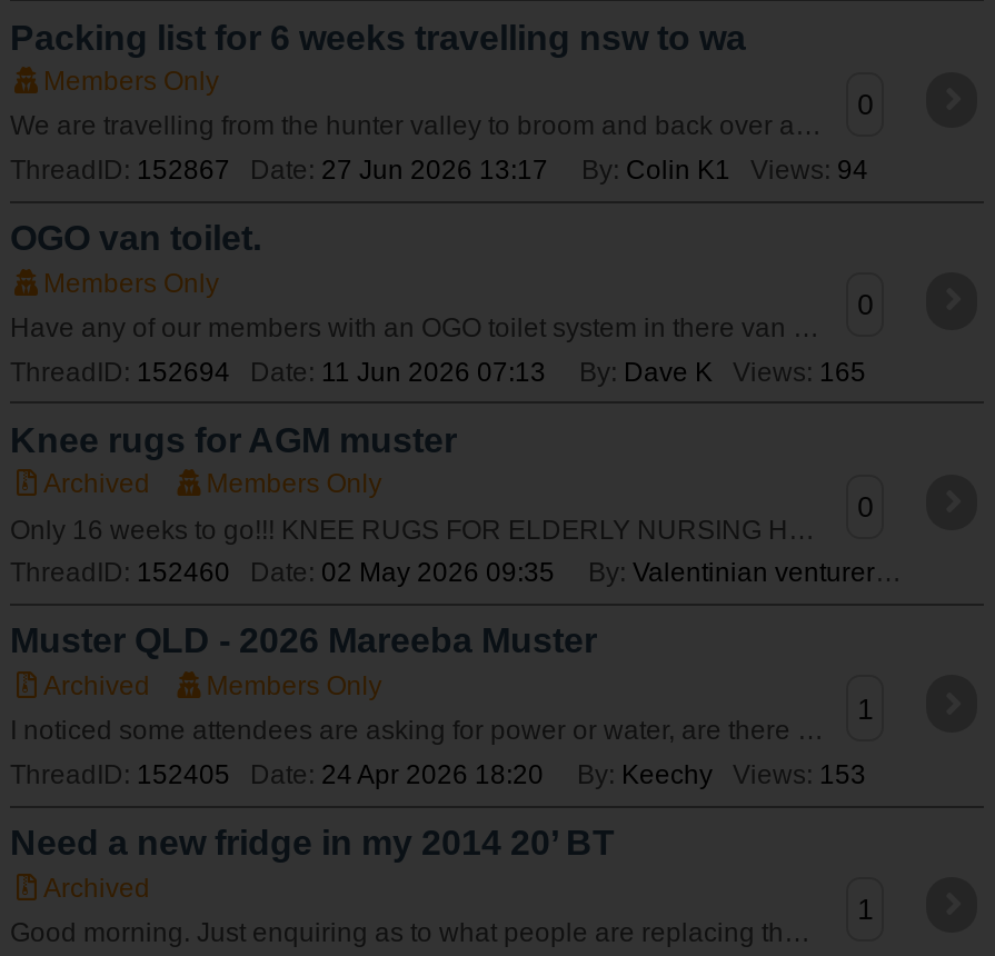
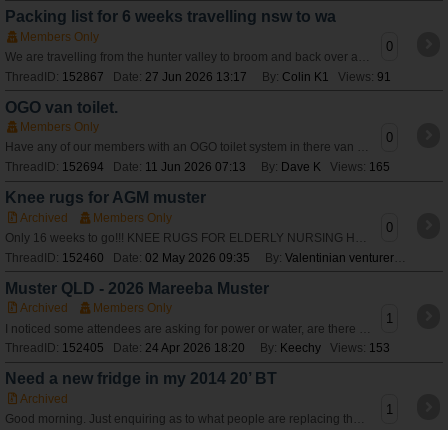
[575,155,868,186] By: Colin K1 Views: 94 -> [259,70,391,84] By: Colin K1 Views: 91

